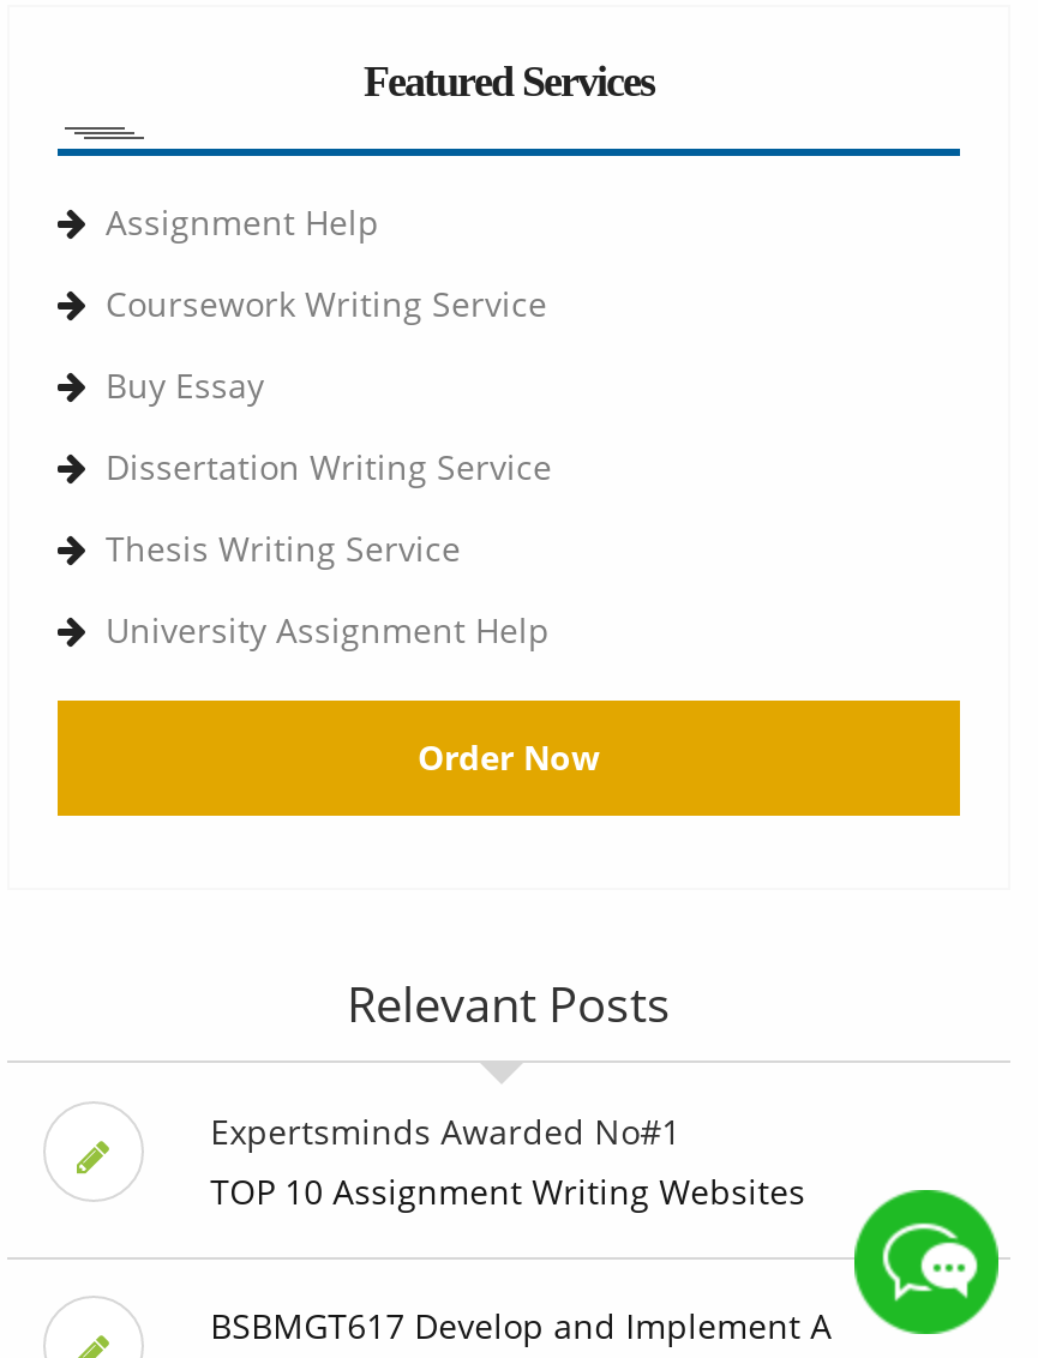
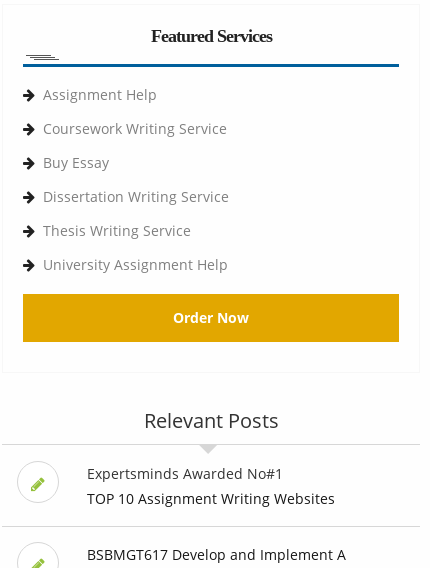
[852,1188,1001,1336] [image] -> none

